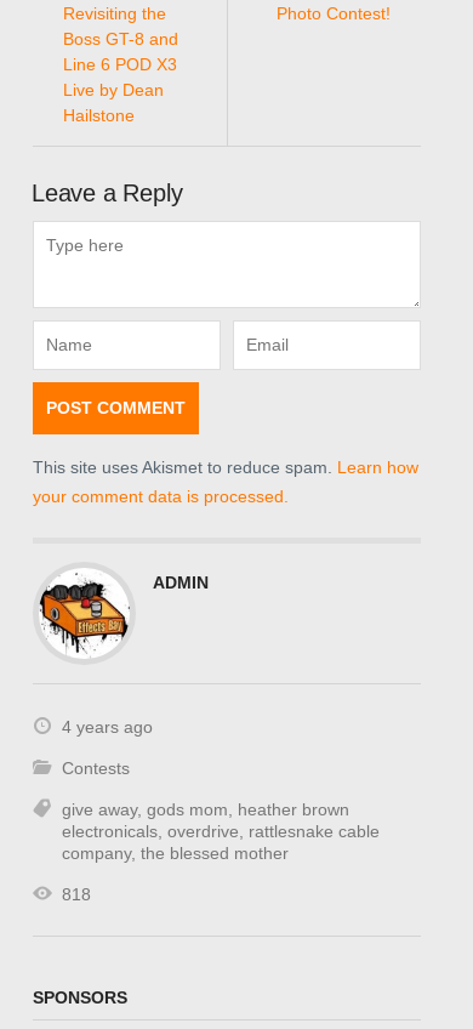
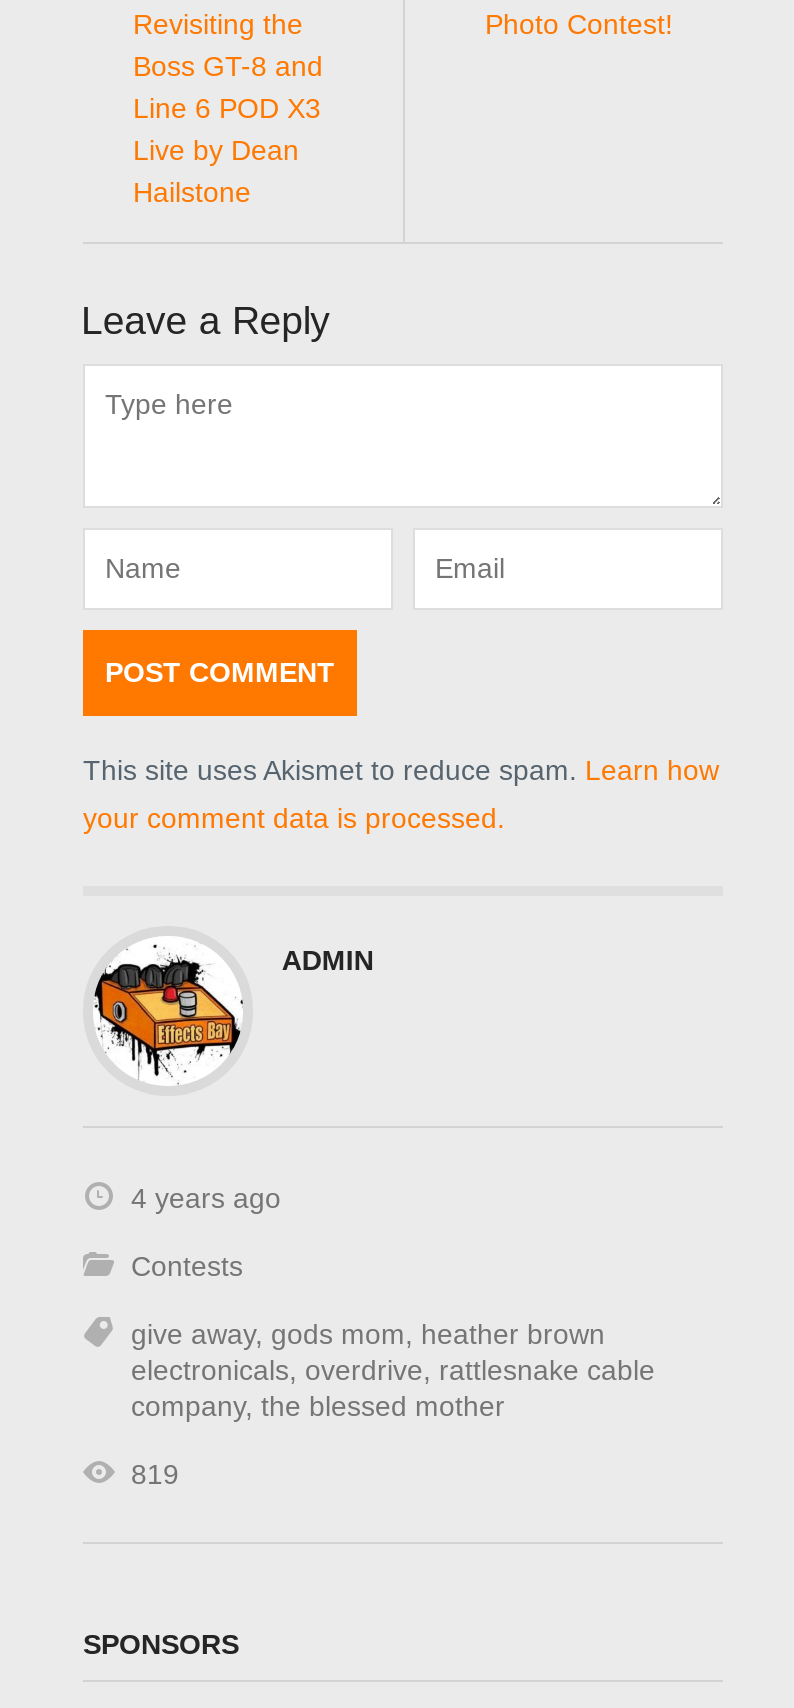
[62,885,91,904] 818 -> [131,1459,179,1491] 819

